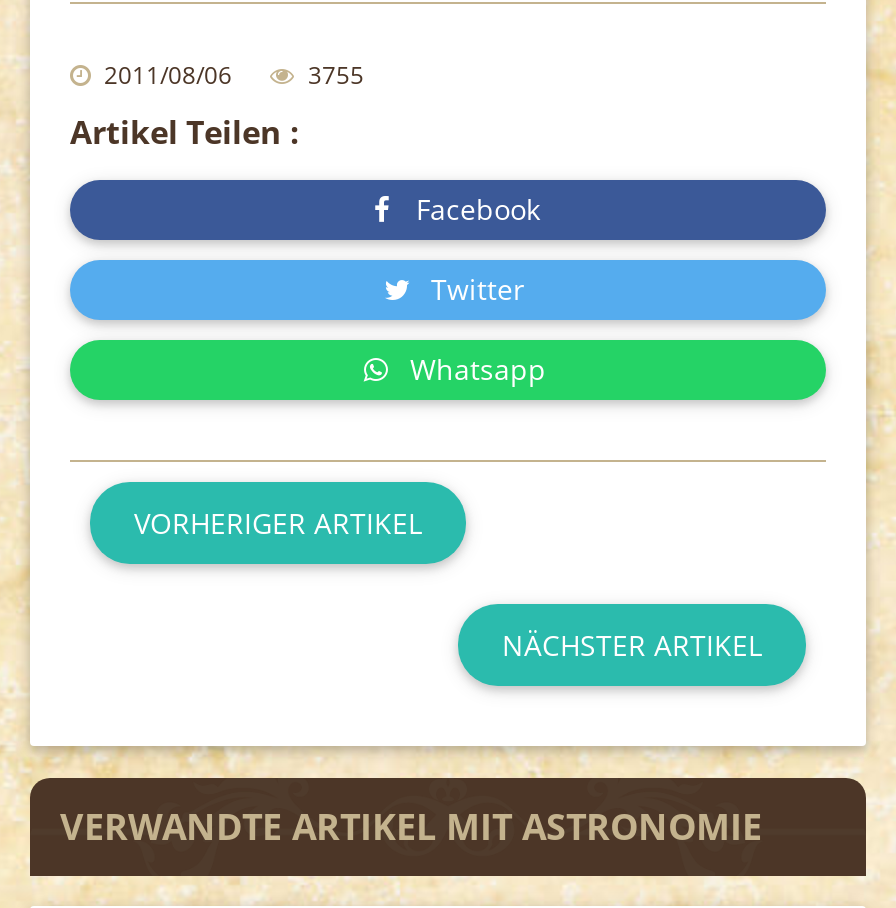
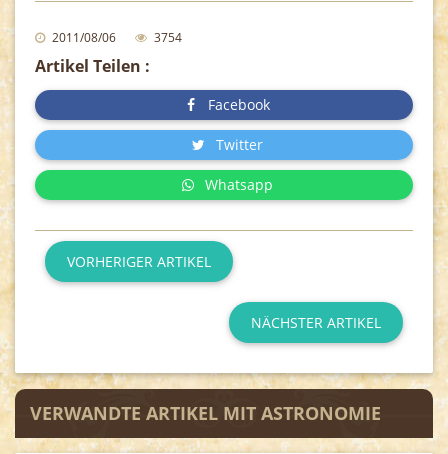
[308,58,364,92] 3755 -> [154,29,182,46] 3754

